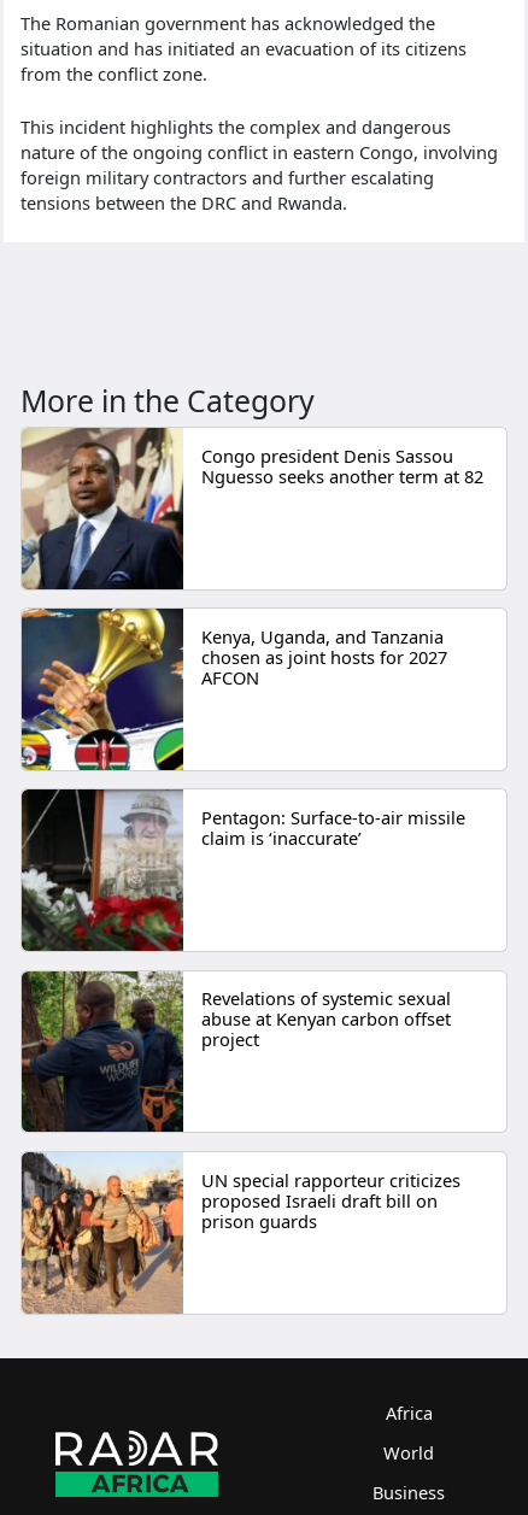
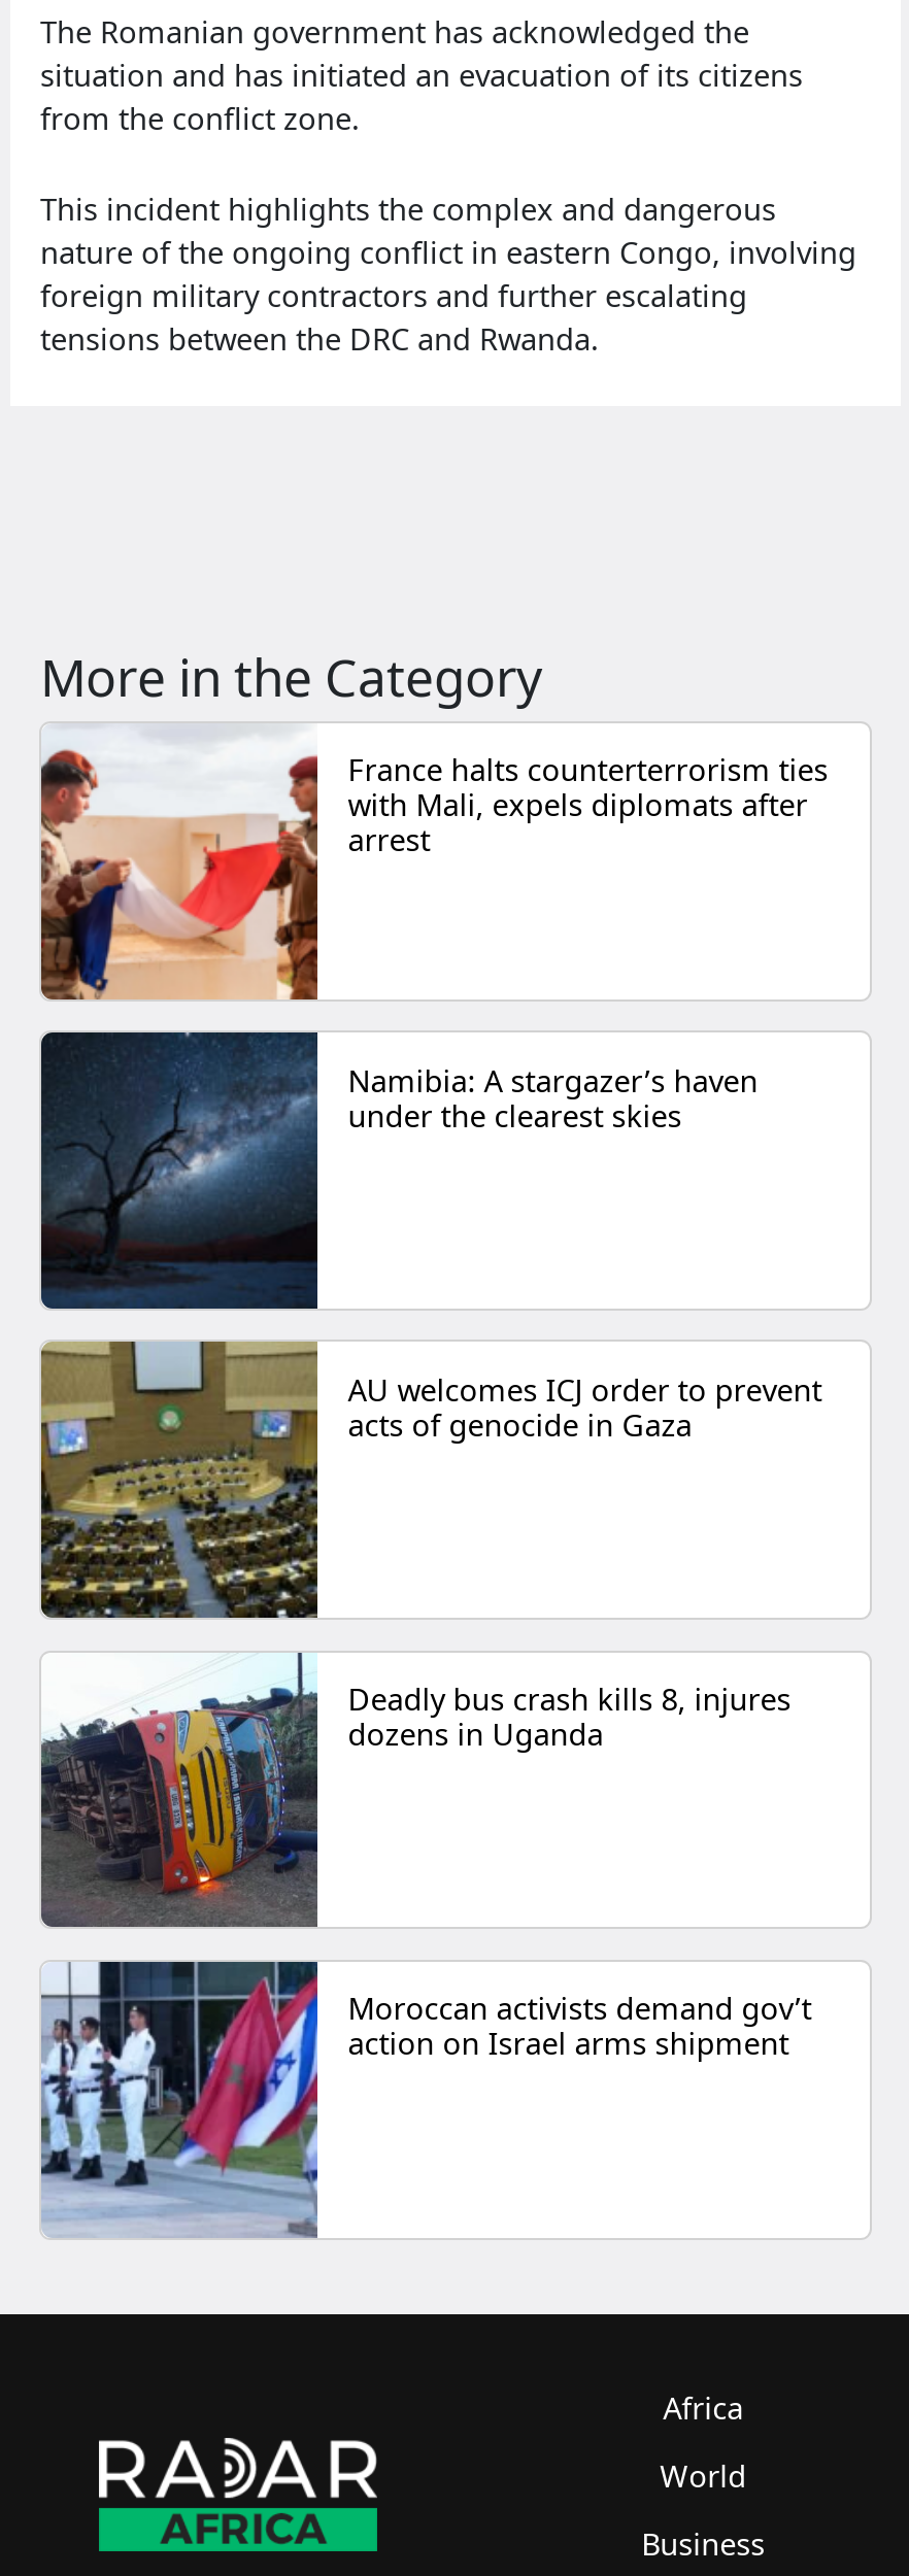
[20,427,483,591] [image] | Congo president Denis Sassou | Nguesso seeks another term at 82 -> [39,723,828,1002] [image] | France halts counterterrorism ties | with Mali, expels diplomats after | arrest
[20,607,447,771] [image] | Kenya, Uganda, and Tanzania | chosen as joint hosts for 2027 | AFCON -> [39,1030,758,1311] [image] | Namibia: A stargazer’s haven | under the clearest skies
[20,788,465,952] [image] | Pentagon: Surface-to-air missile | claim is ‘inaccurate’ -> [39,1340,822,1620] [image] | AU welcomes ICJ order to prevent | acts of genocide in Gaza
[20,970,450,1132] [image] | Revelations of systemic sexual | abuse at Kenyan carbon offset | project -> [41,1653,791,1927] [image] | Deadly bus crash kills 8, injures | dozens in Uganda
[20,1151,460,1314] [image] | UN special rapporteur criticizes | proposed Israeli draft bill on | prison guards -> [39,1960,812,2238] [image] | Moroccan activists demand gov’t | action on Israel arms shipment

